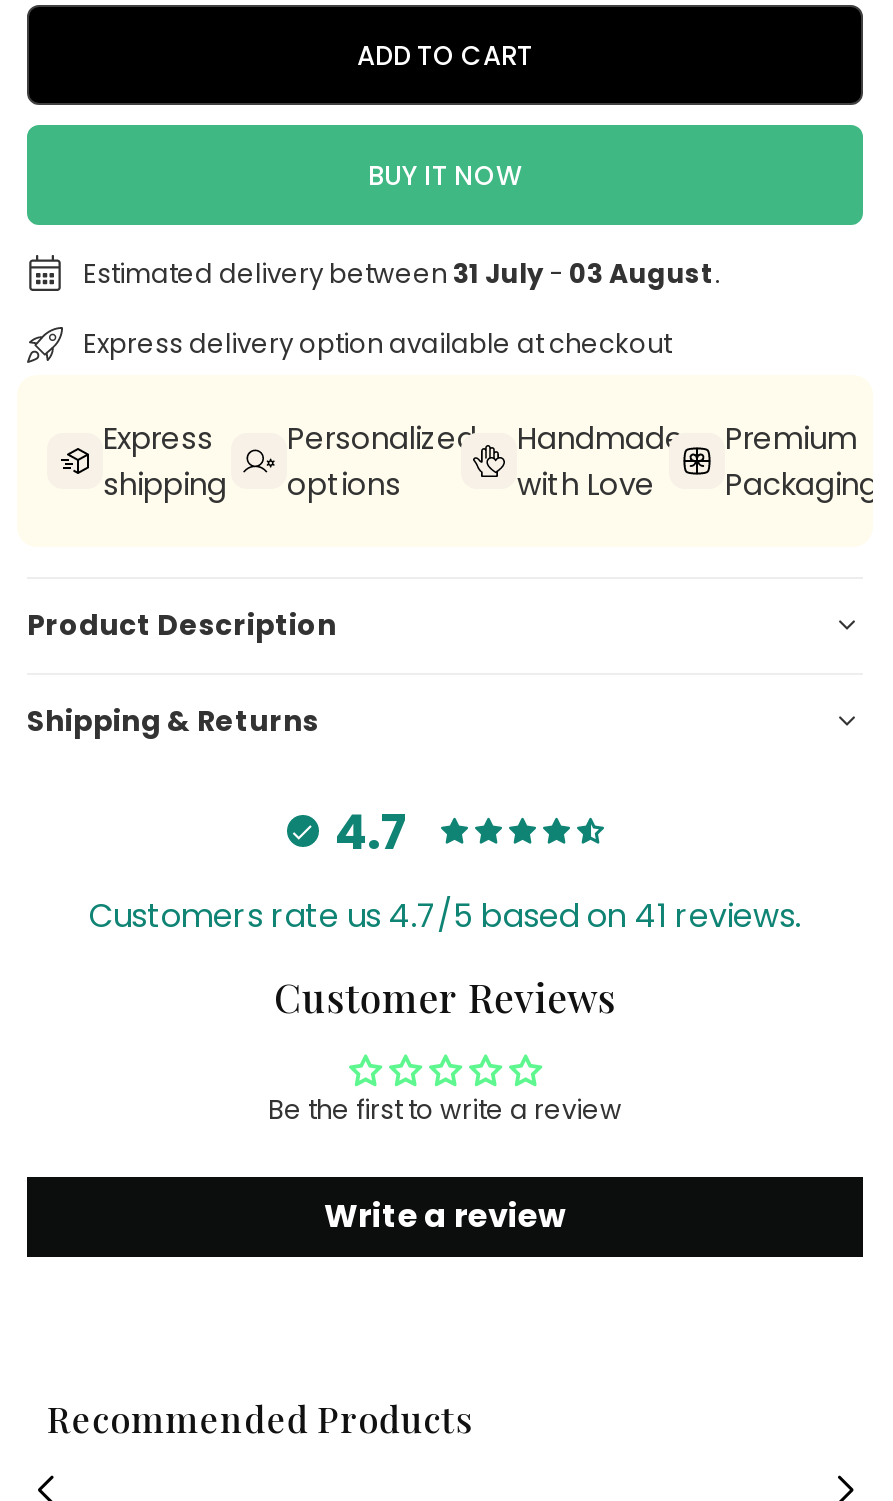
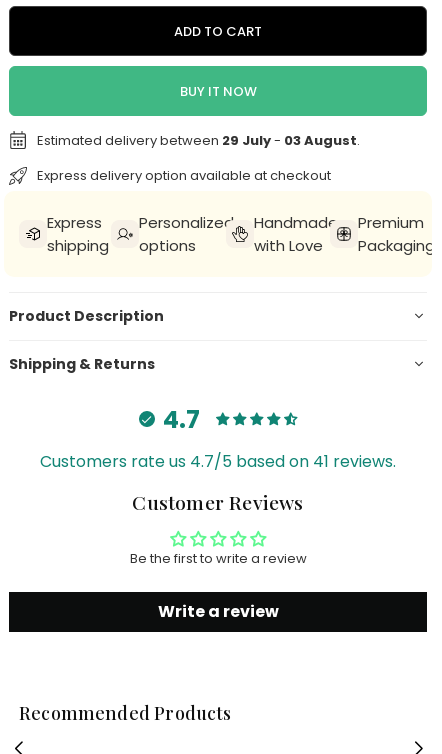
[83,255,721,293] Estimated delivery between 31 July - 03 August. -> [37,131,360,150] Estimated delivery between 29 July - 03 August.

